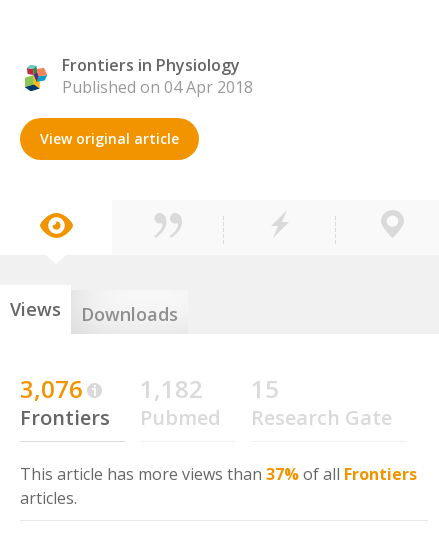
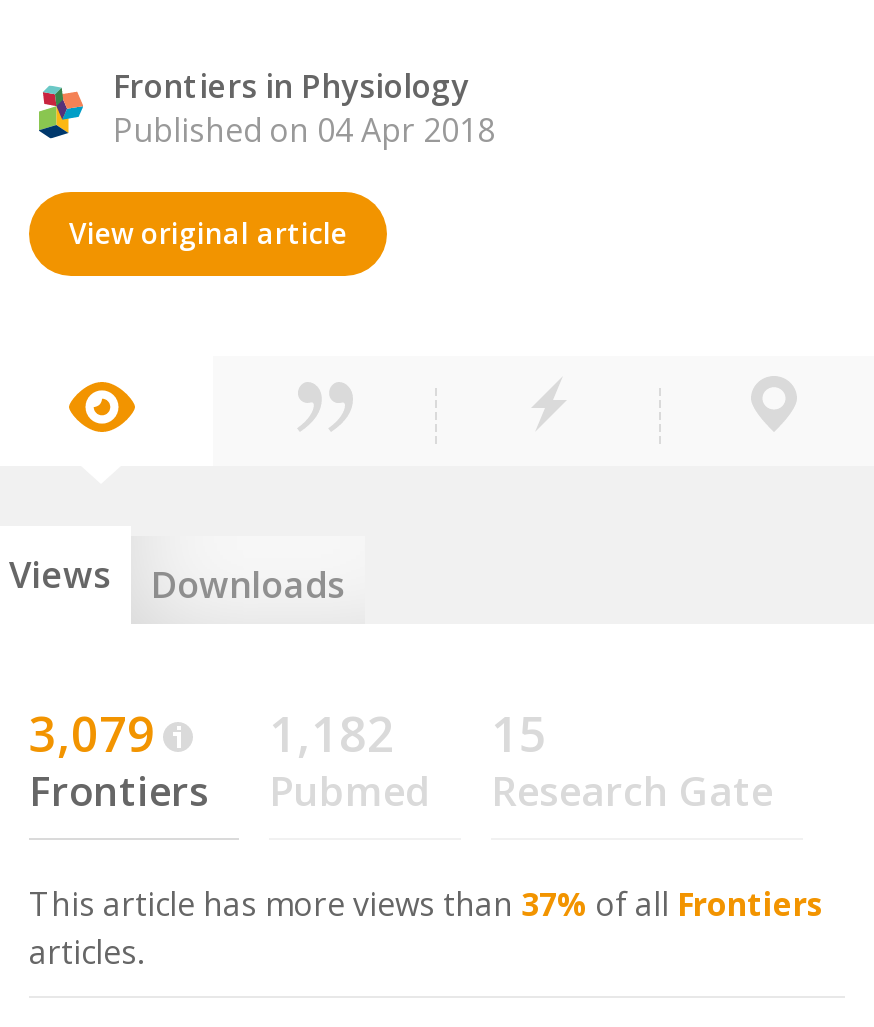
[20,372,83,405] 3,076 -> [29,700,155,766] 3,079

